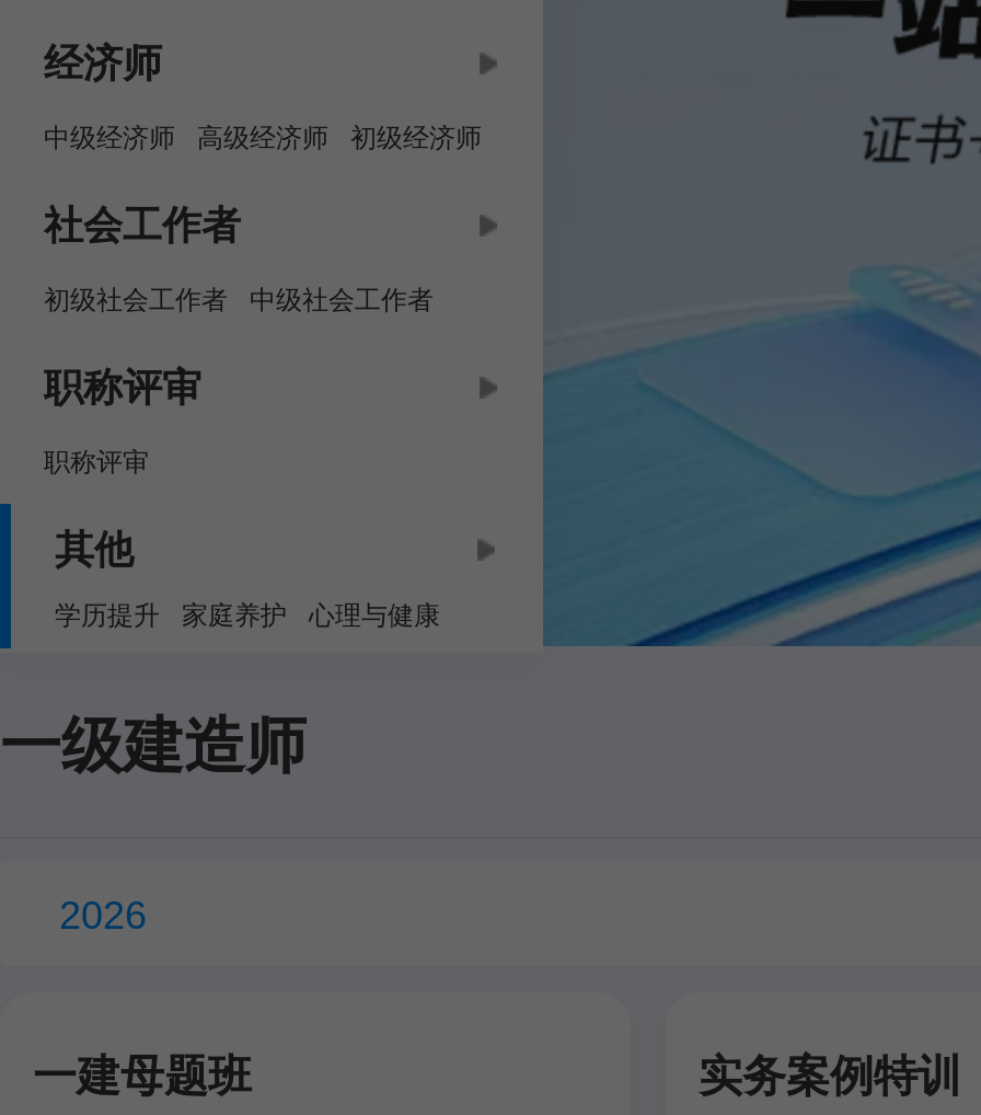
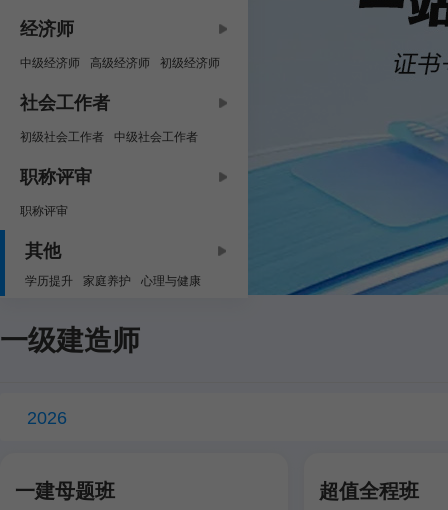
[699,1051,961,1100] 实务案例特训 -> [319,480,419,502] 超值全程班

